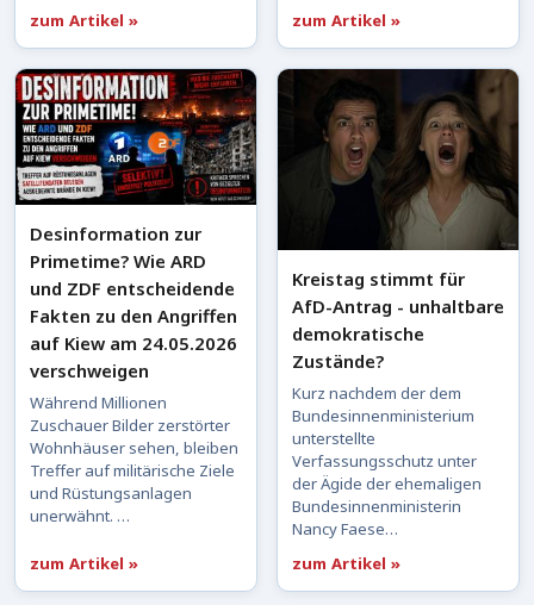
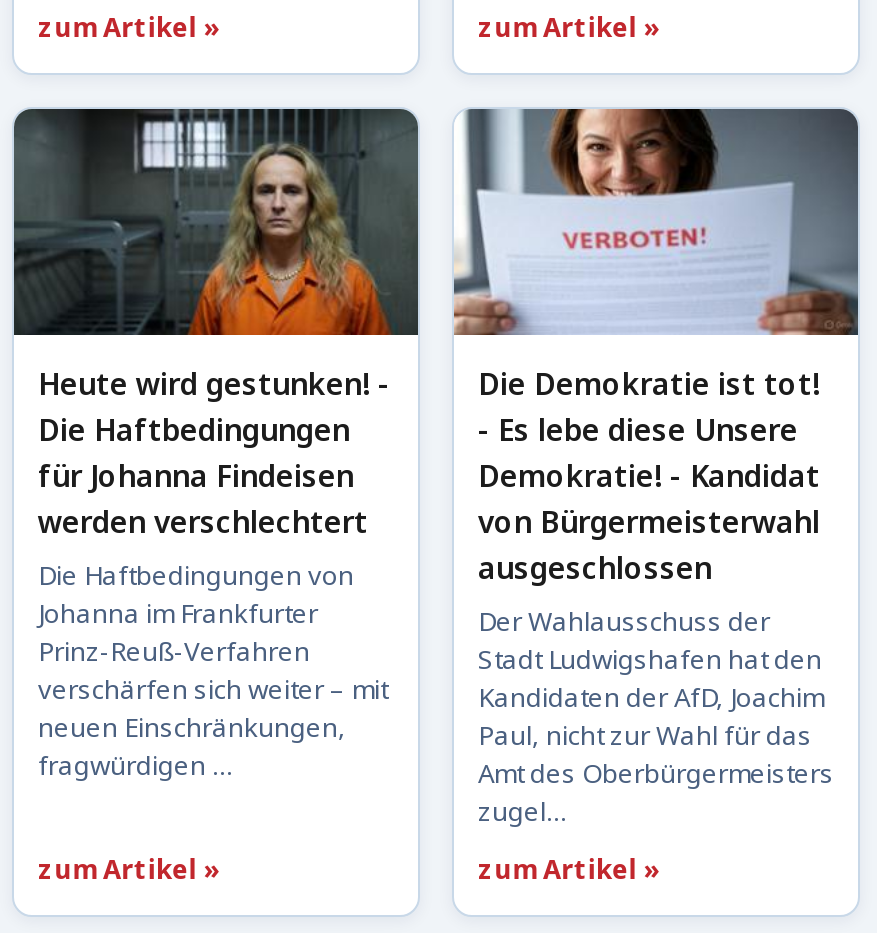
[15,68,255,527] [image] | Desinformation zur | Primetime? Wie ARD | und ZDF entscheidende | Fakten zu den Angriffen | auf Kiew am 24.05.2026 | verschweigen | Während Millionen | Zuschauer Bilder zerstörter | Wohnhäuser sehen, bleiben | Treffer auf militärische Ziele | und Rüstungsanlagen | unerwähnt. … -> [14,106,418,784] [image] | Heute wird gestunken! - | Die Haftbedingungen | für Johanna Findeisen | werden verschlechtert | Die Haftbedingungen von | Johanna im Frankfurter | Prinz-Reuß-Verfahren | verschärfen sich weiter – mit | neuen Einschränkungen, | fragwürdigen …
[277,68,519,539] [image] | Kreistag stimmt für | AfD-Antrag - unhaltbare | demokratische | Zustände? | Kurz nachdem der dem | Bundesinnenministerium | unterstellte | Verfassungsschutz unter | der Ägide der ehemaligen | Bundesinnenministerin | Nancy Faese… -> [452,106,860,830] [image] | Die Demokratie ist tot! | - Es lebe diese Unsere | Demokratie! - Kandidat | von Bürgermeisterwahl | ausgeschlossen | Der Wahlausschuss der | Stadt Ludwigshafen hat den | Kandidaten der AfD, Joachim | Paul, nicht zur Wahl für das | Amt des Oberbürgermeisters | zugel…

